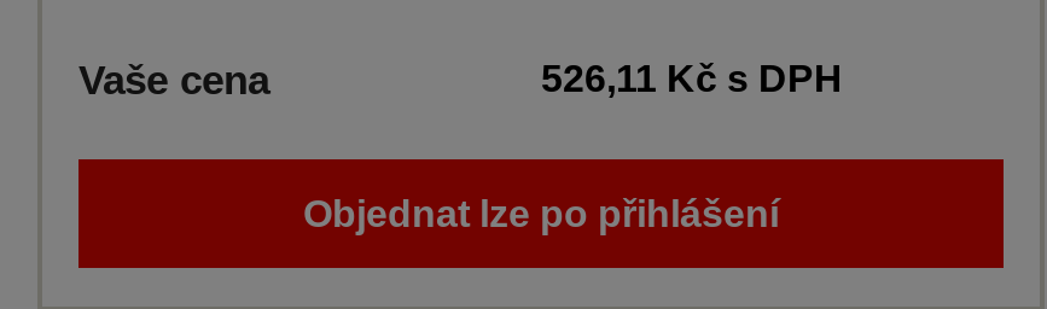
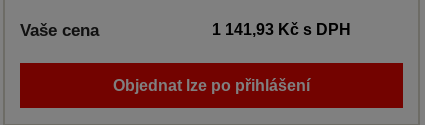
[541,58,843,99] 526,11 Kč s DPH -> [211,21,350,38] 1 141,93 Kč s DPH

